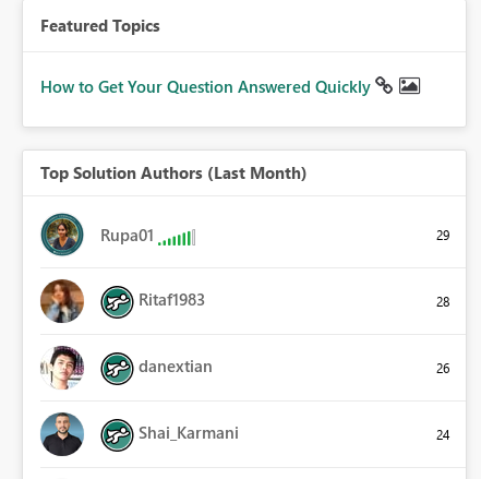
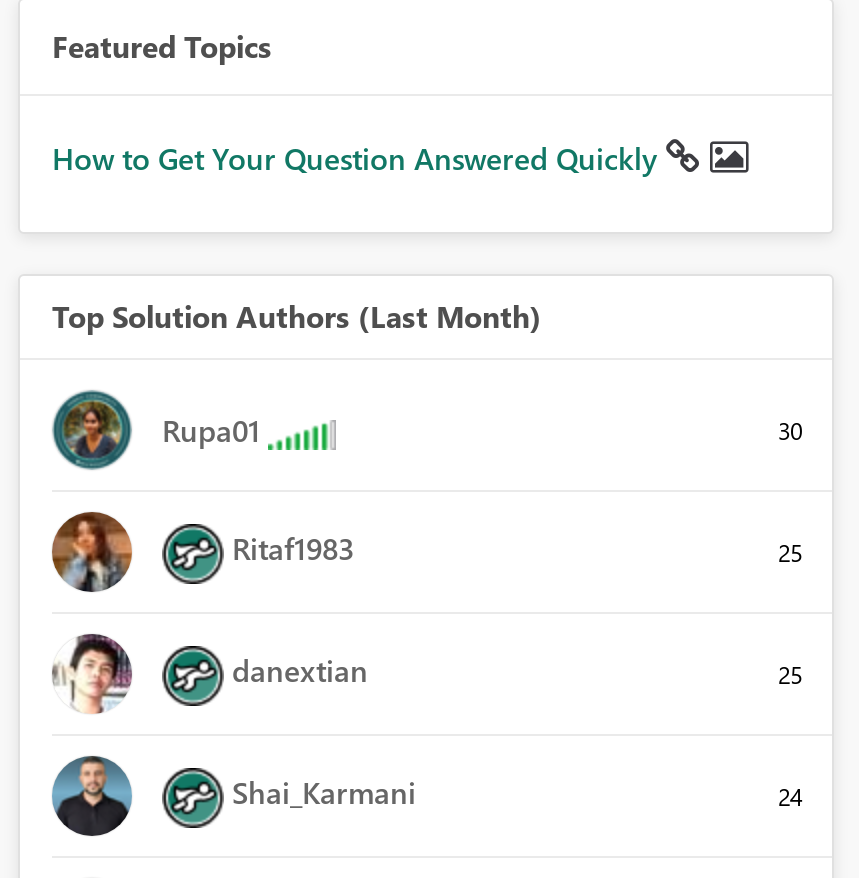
[436,226,449,244] 29 -> [778,415,802,447] 30
[436,293,449,310] 28 -> [778,537,802,569] 25
[436,359,449,377] 26 -> [778,659,802,691] 25

